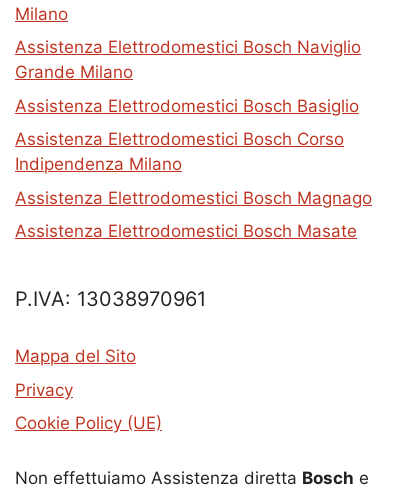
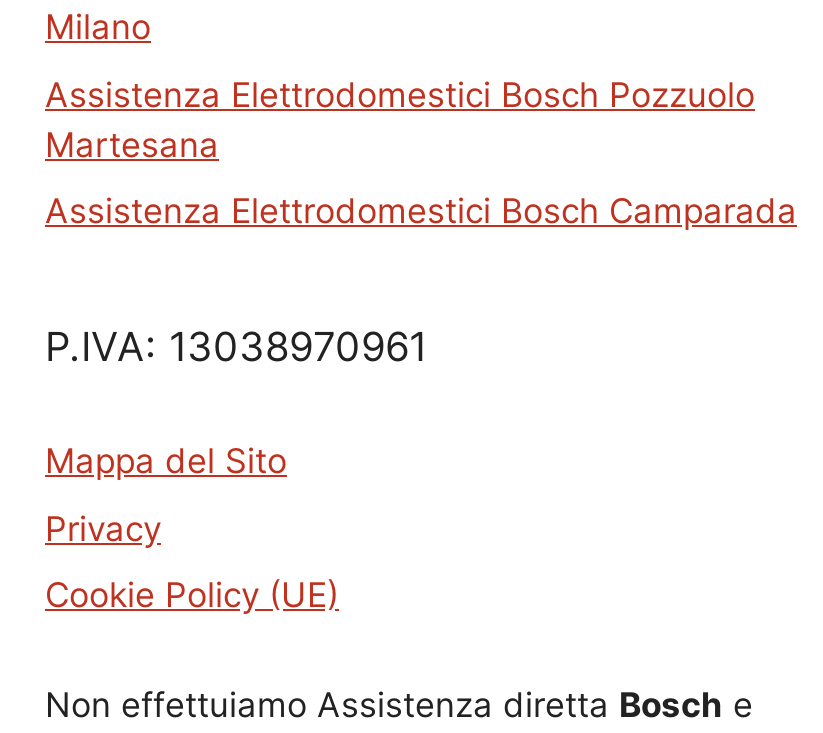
[15,37,372,241] Assistenza Elettrodomestici Bosch Naviglio | Grande Milano | Assistenza Elettrodomestici Bosch Basiglio | Assistenza Elettrodomestici Bosch Corso | Indipendenza Milano | Assistenza Elettrodomestici Bosch Magnago | Assistenza Elettrodomestici Bosch Masate -> [45,74,797,231] Assistenza Elettrodomestici Bosch Pozzuolo | Martesana | Assistenza Elettrodomestici Bosch Camparada

